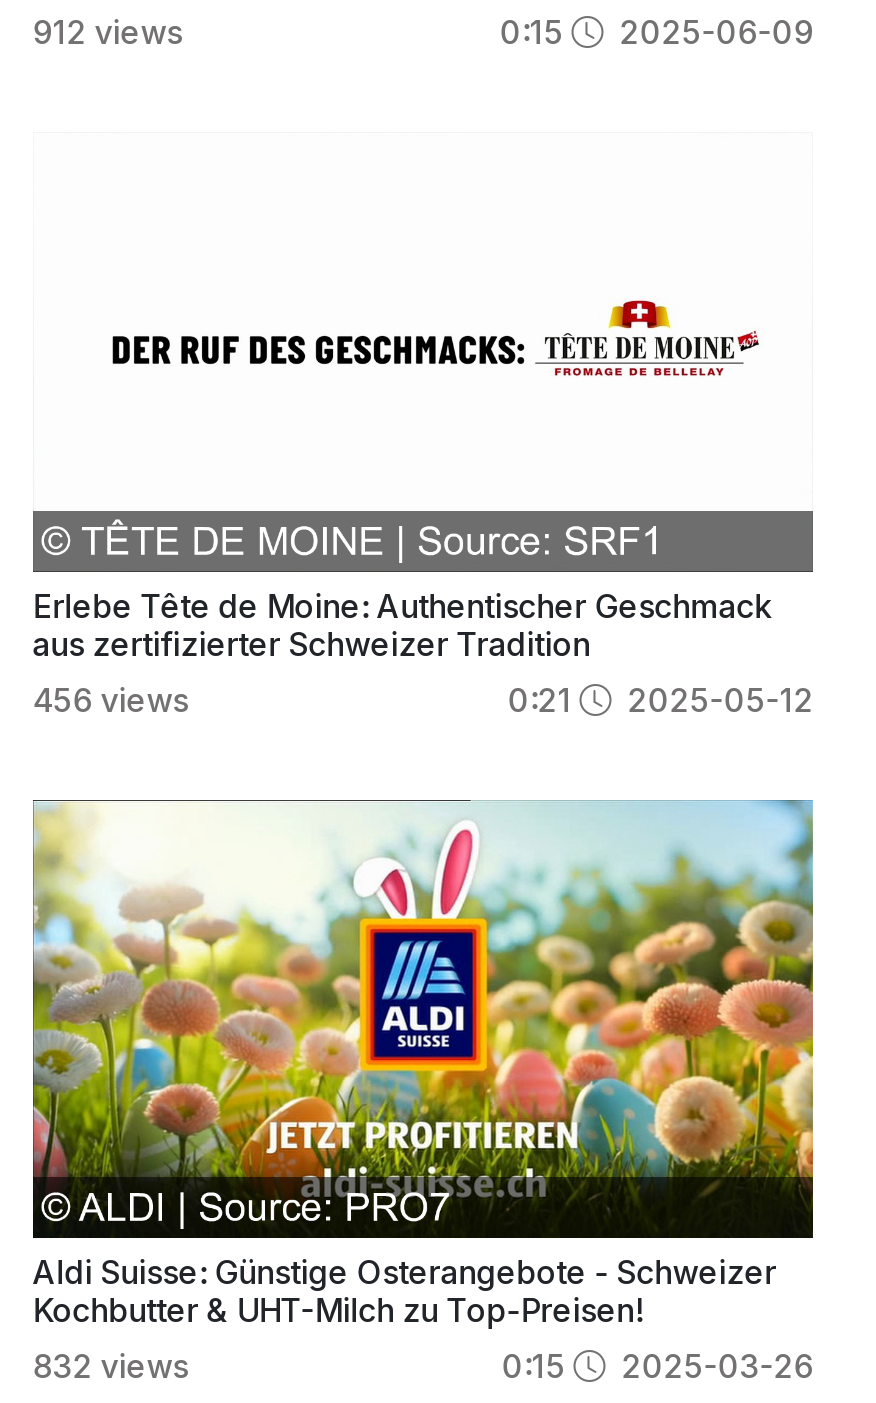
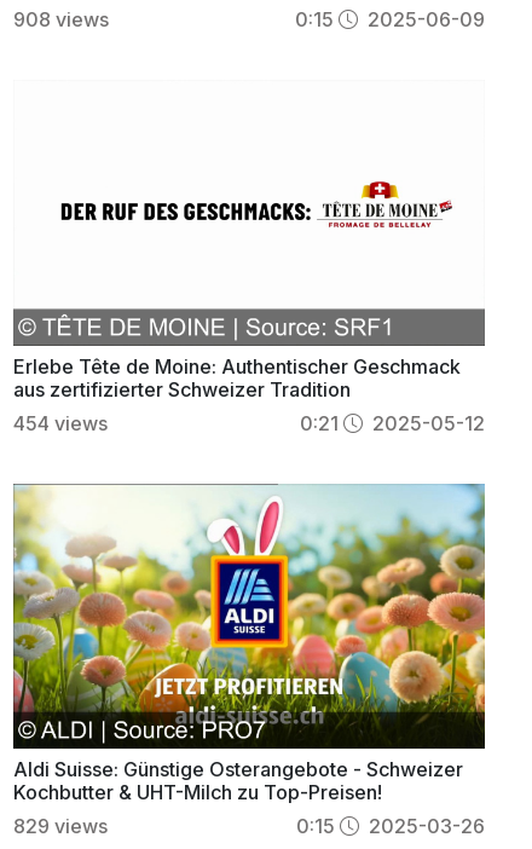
[33,12,183,52] 912 views -> [13,7,109,31] 908 views
[33,679,189,719] 456 views -> [13,411,107,435] 454 views
[33,1347,189,1387] 832 views -> [13,814,107,838] 829 views

